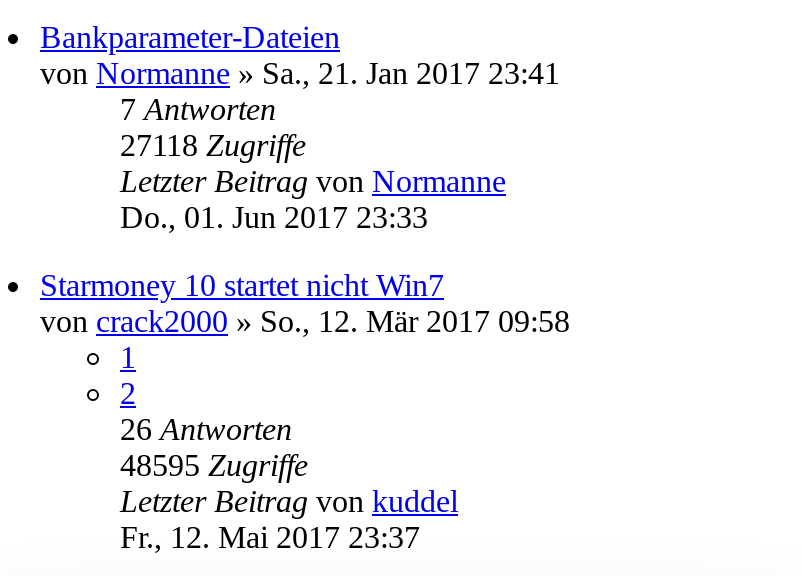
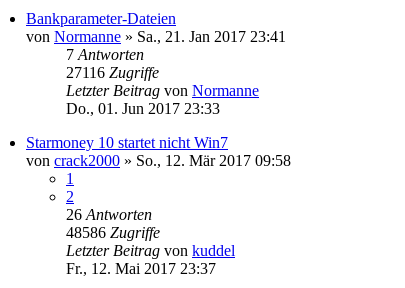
[120,128,306,162] 27118 Zugriffe -> [66,64,159,81] 27116 Zugriffe
[120,448,308,482] 48595 Zugriffe -> [66,224,160,241] 48586 Zugriffe

